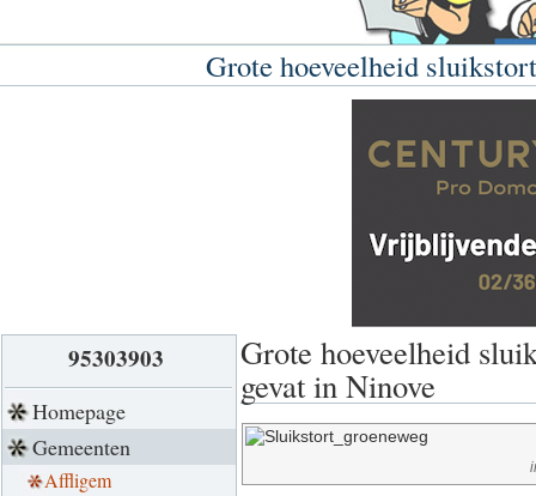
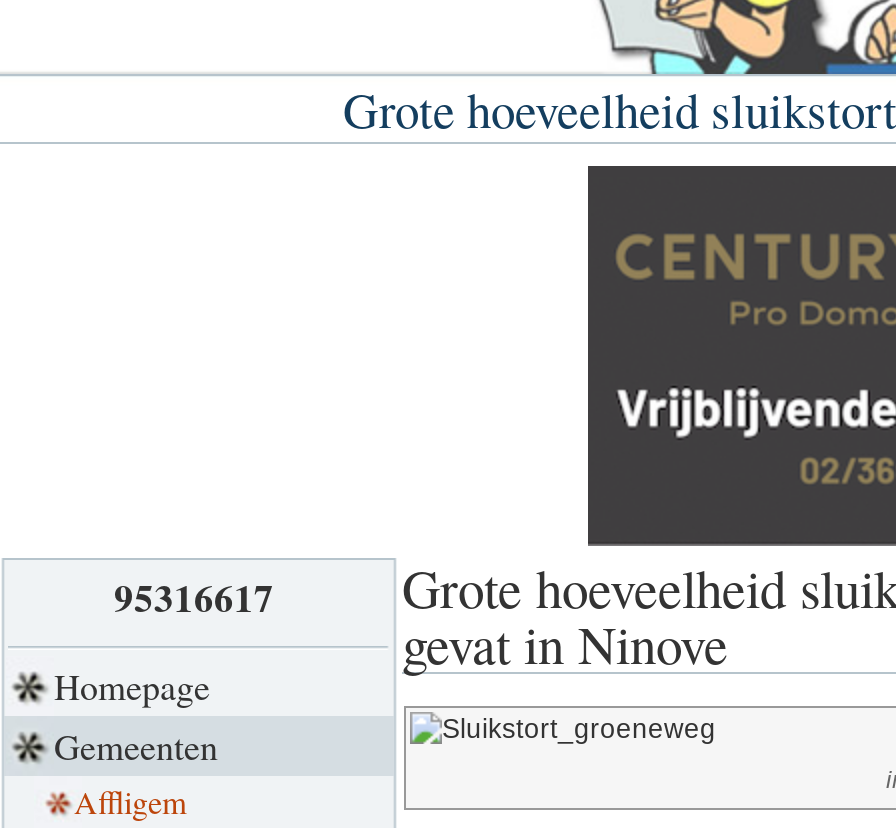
[68,341,164,374] 95303903 -> [114,570,274,624] 95316617

